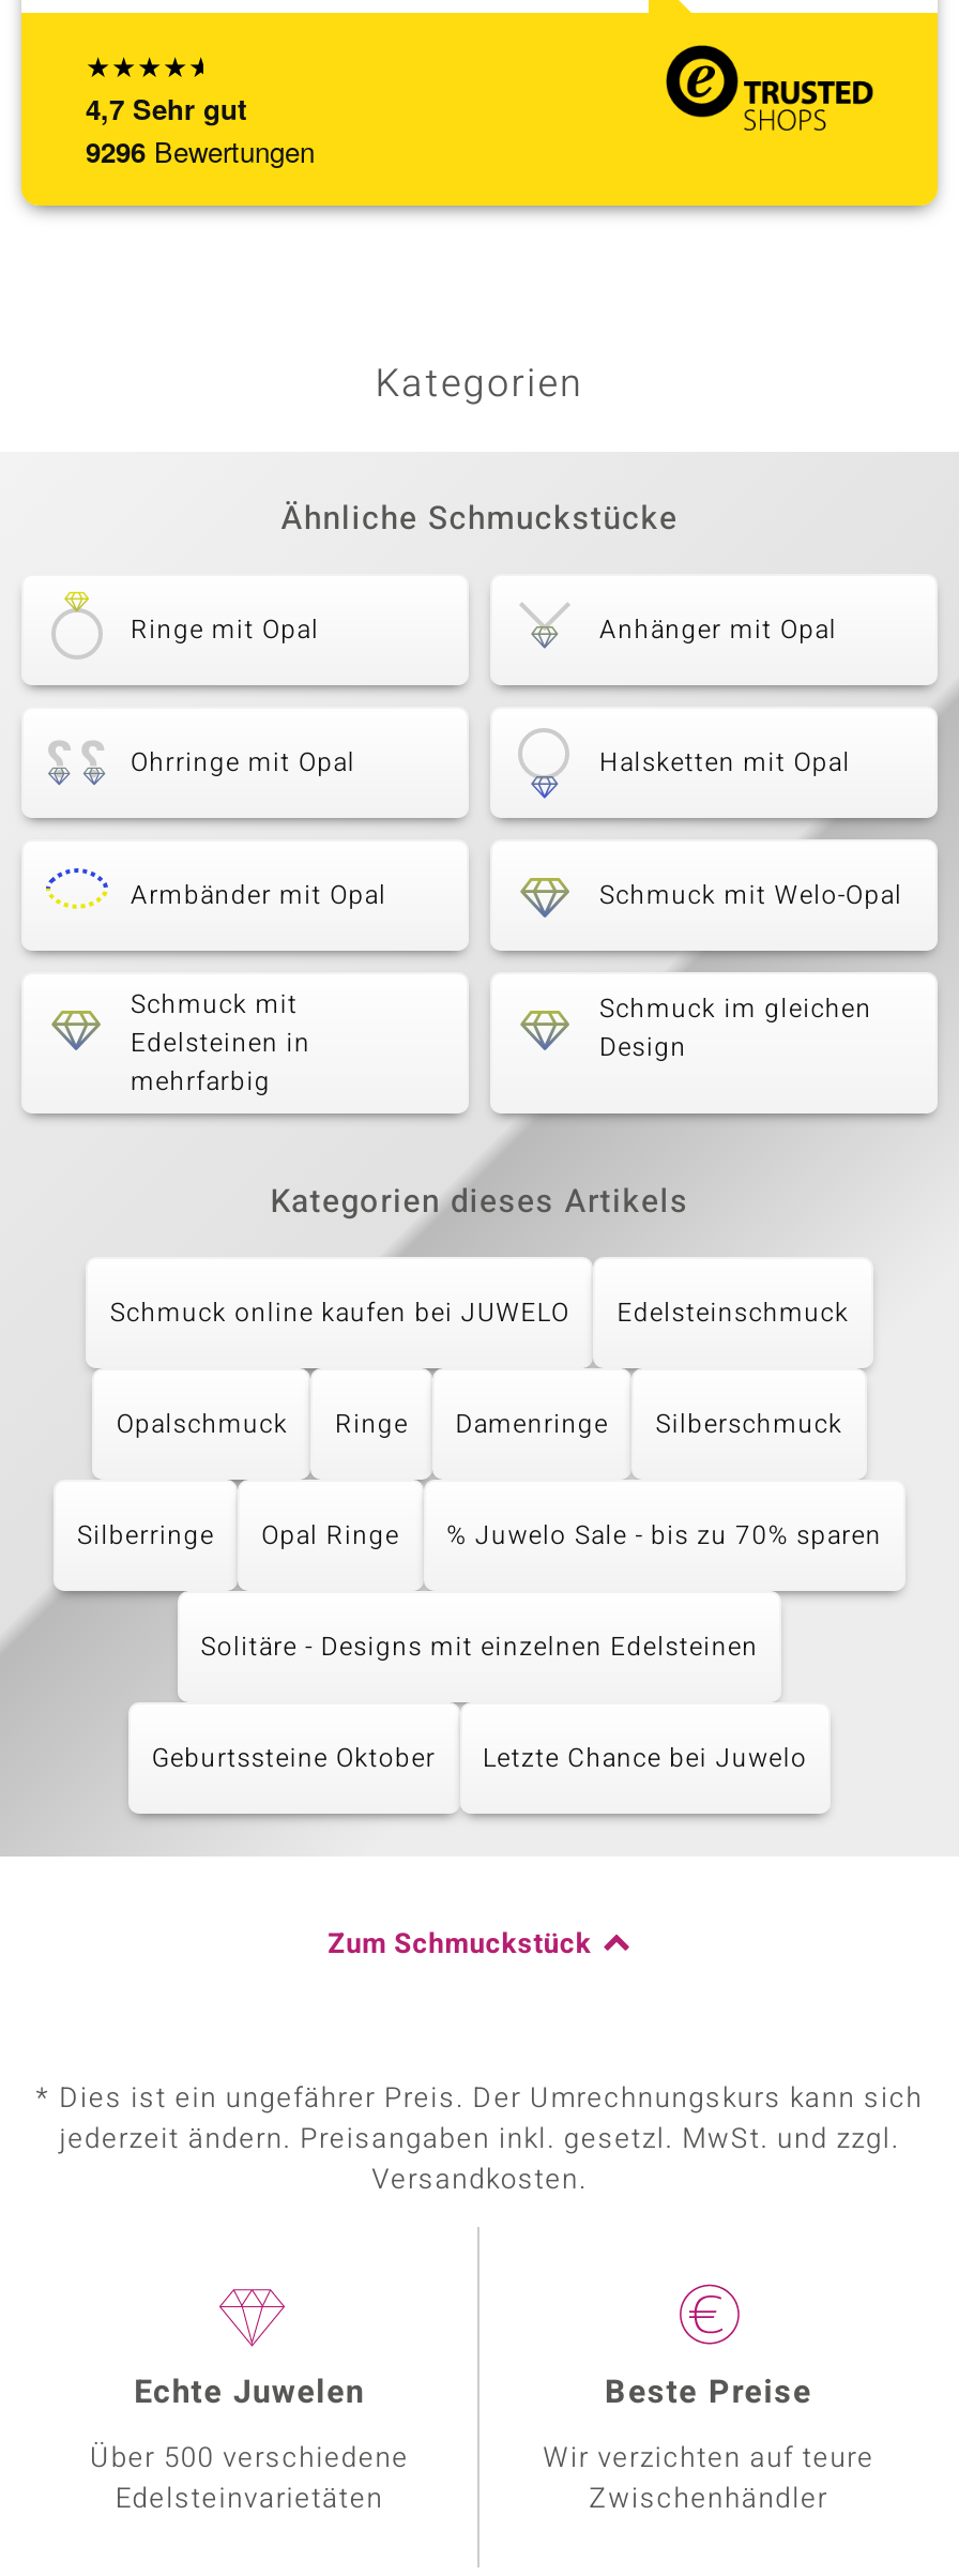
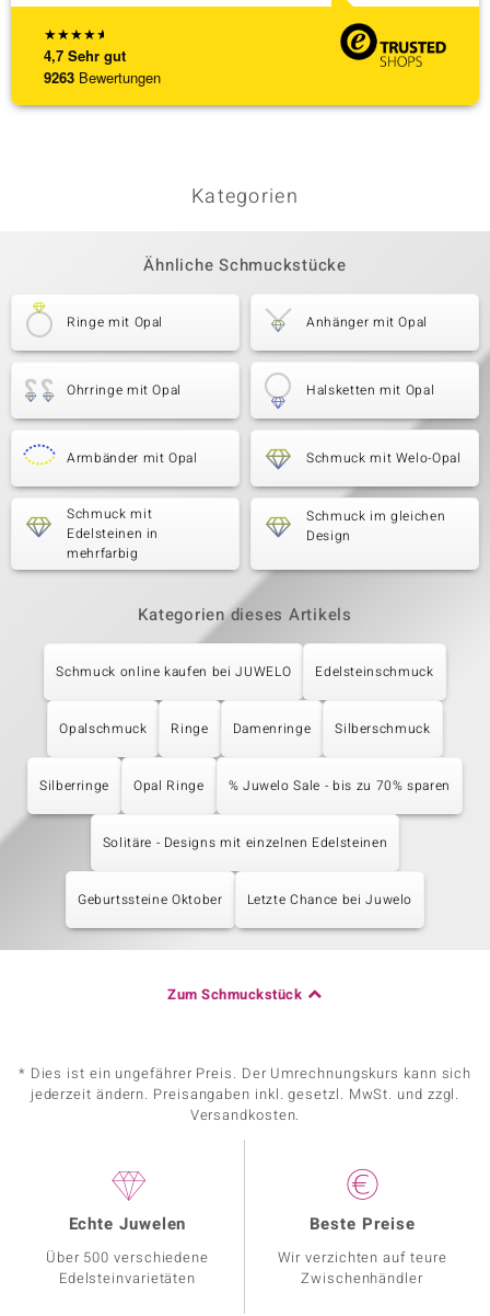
[86,131,315,171] 9296 Bewertungen -> [44,67,161,88] 9263 Bewertungen

